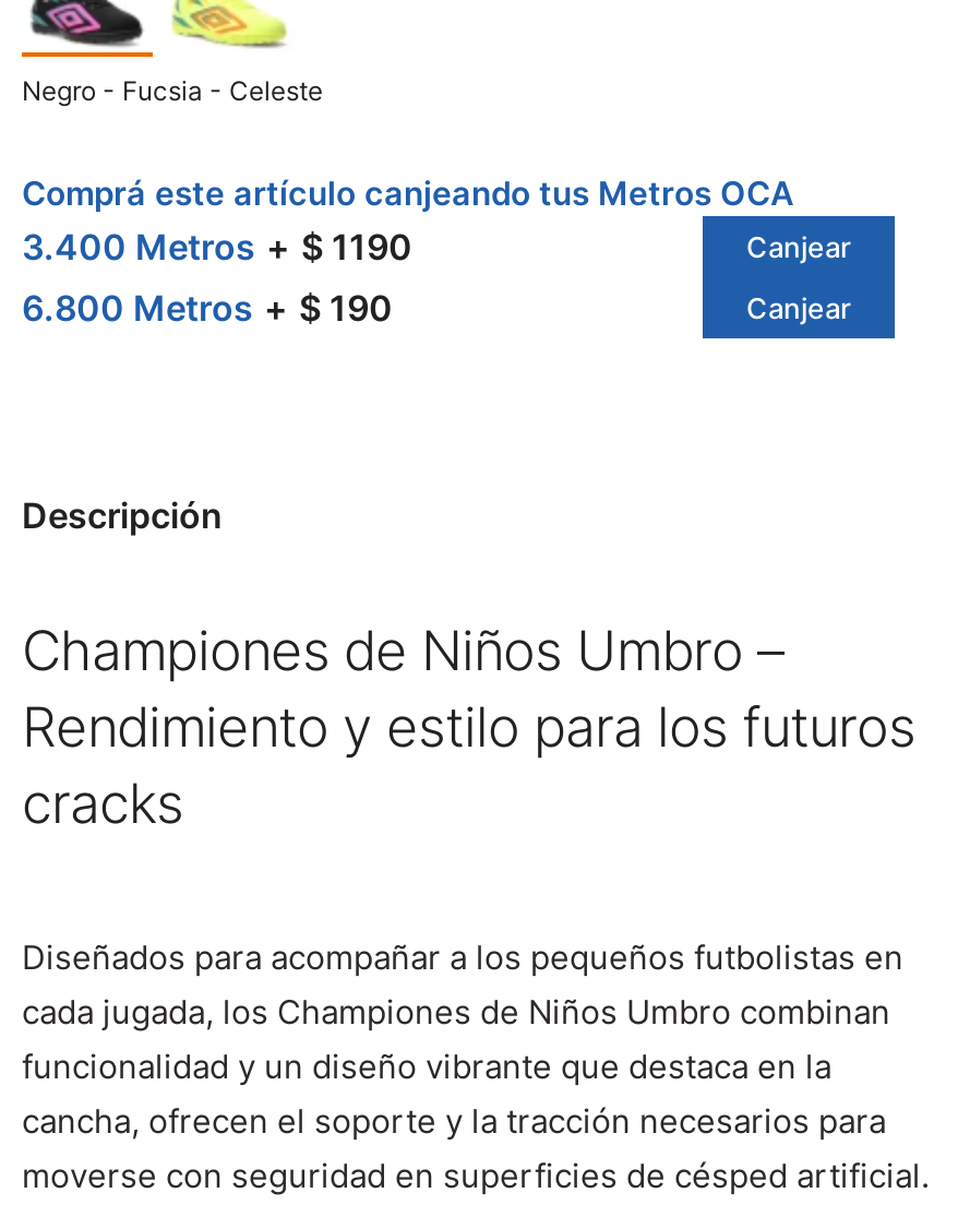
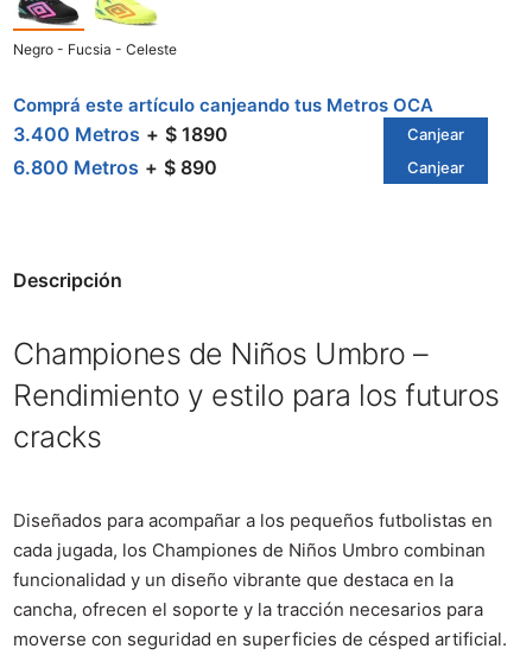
[22,225,412,269] 3.400 Metros $ 1190 -> [13,122,228,146] 3.400 Metros $ 1890
[22,286,393,330] 6.800 Metros $ 190 -> [13,155,217,179] 6.800 Metros $ 890

